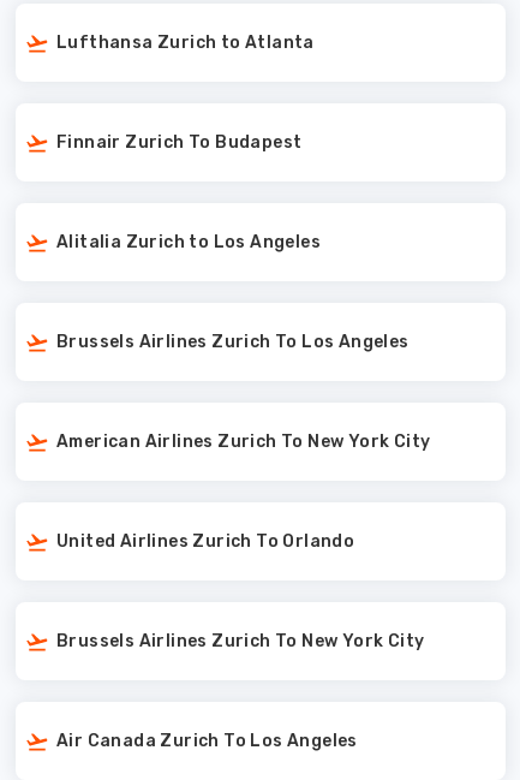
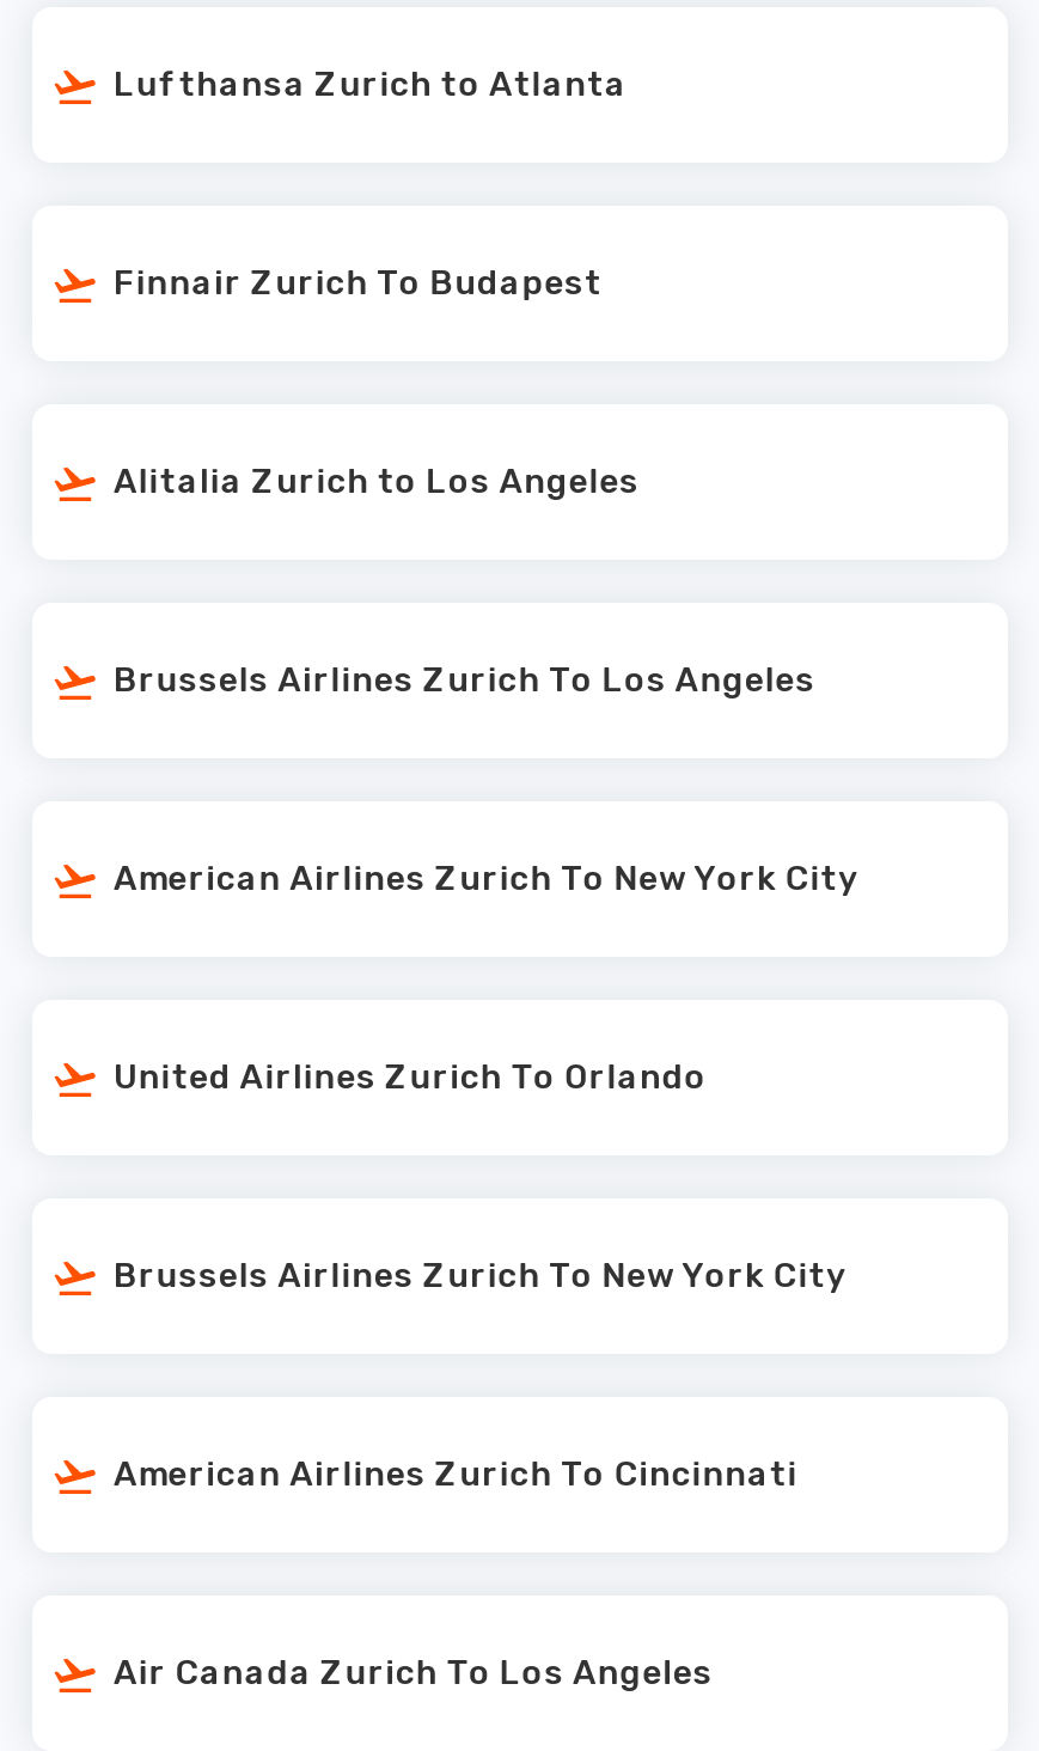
none -> [138,1454,798,1494] American Airlines Zurich To Cincinnati

